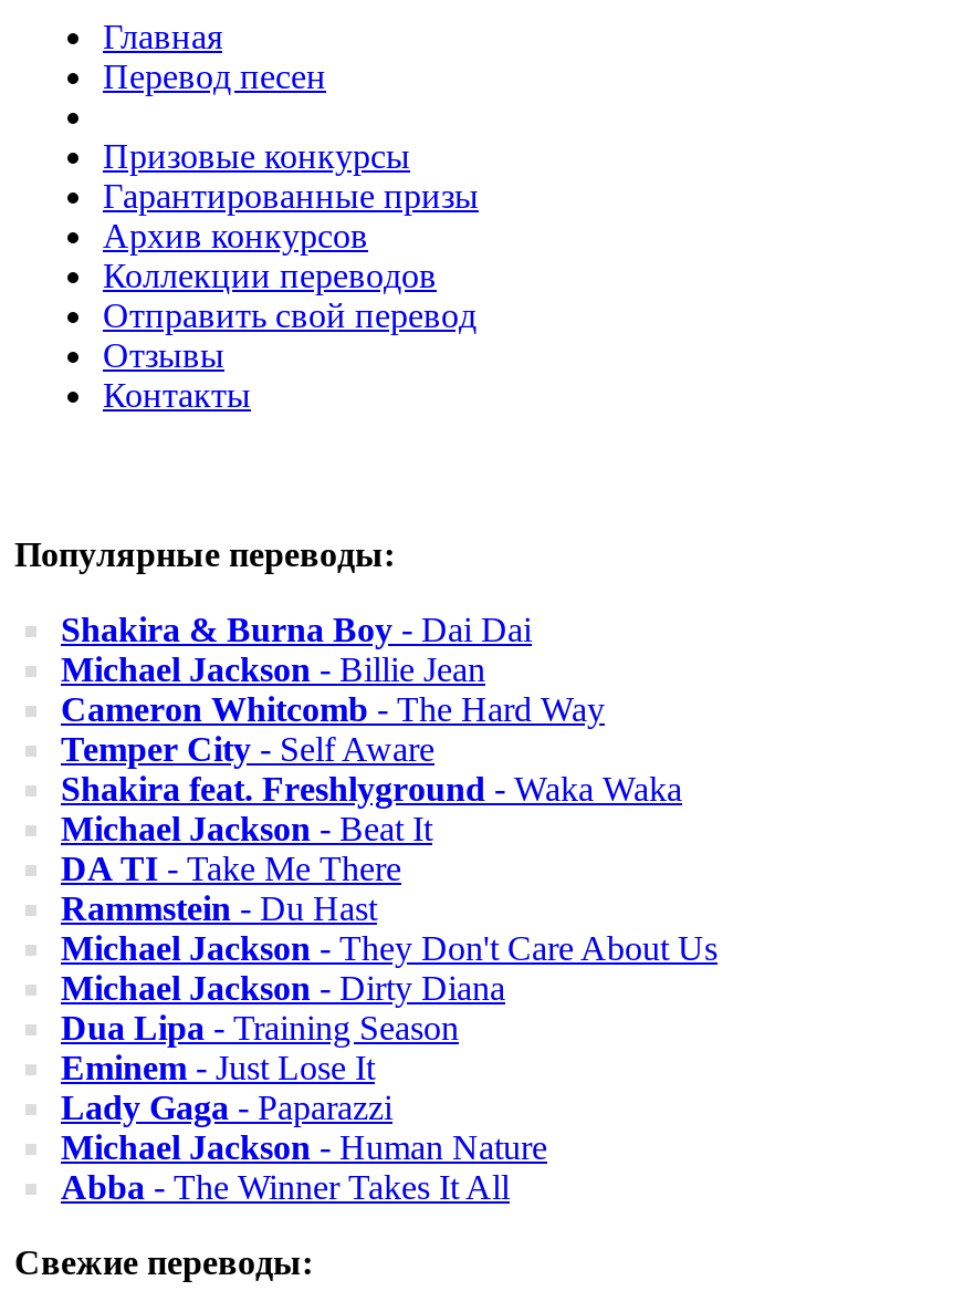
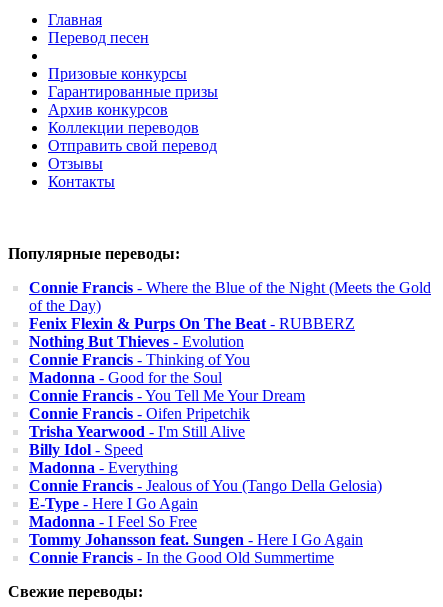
[61,611,718,1206] Shakira & Burna Boy - Dai Dai | Michael Jackson - Billie Jean | Cameron Whitcomb - The Hard Way | Temper City - Self Aware | Shakira feat. Freshlyground - Waka Waka | Michael Jackson - Beat It | DA TI - Take Me There | Rammstein - Du Hast | Michael Jackson - They Don't Care About Us | Michael Jackson - Dirty Diana | Dua Lipa - Training Season | Eminem - Just Lose It | Lady Gaga - Paparazzi | Michael Jackson - Human Nature | Abba - The Winner Takes It All -> [29,279,431,566] Connie Francis - Where the Blue of the Night (Meets the Gold | of the Day) | Fenix Flexin & Purps On The Beat - RUBBERZ | Nothing But Thieves - Evolution | Connie Francis - Thinking of You | Madonna - Good for the Soul | Connie Francis - You Tell Me Your Dream | Connie Francis - Oifen Pripetchik | Trisha Yearwood - I'm Still Alive | Billy Idol - Speed | Madonna - Everything | Connie Francis - Jealous of You (Tango Della Gelosia) | E-Type - Here I Go Again | Madonna - I Feel So Free | Tommy Johansson feat. Sungen - Here I Go Again | Connie Francis - In the Good Old Summertime

